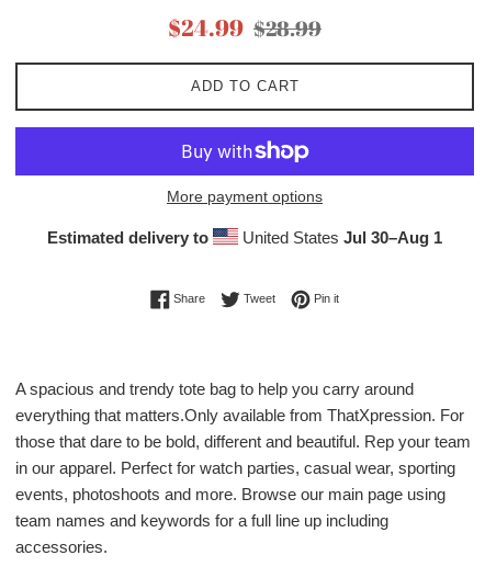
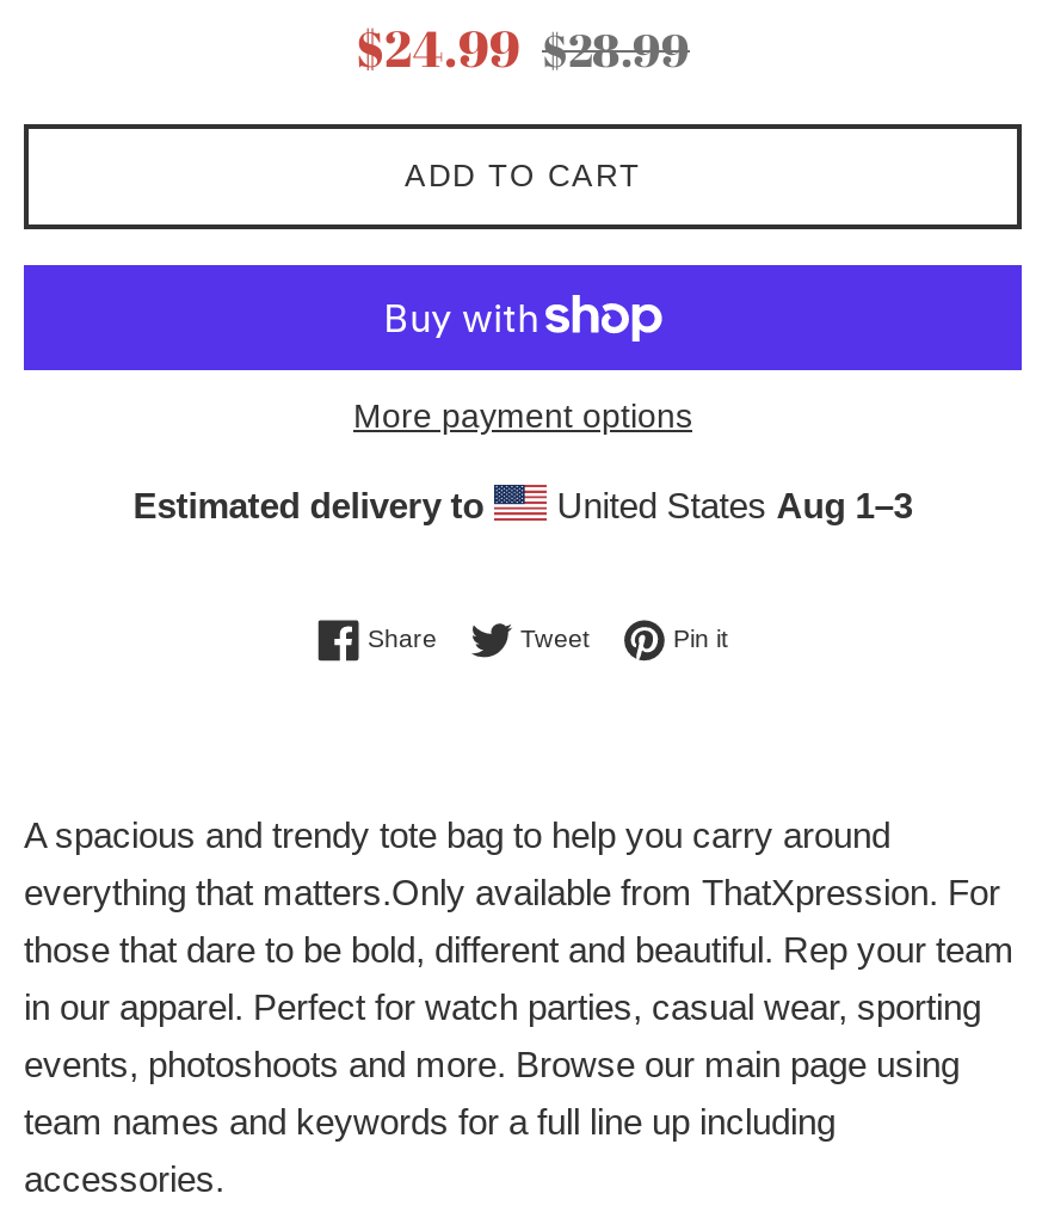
[238,228,442,246] United States Jul 30–Aug 1 -> [547,484,912,524] United States Aug 1–3

